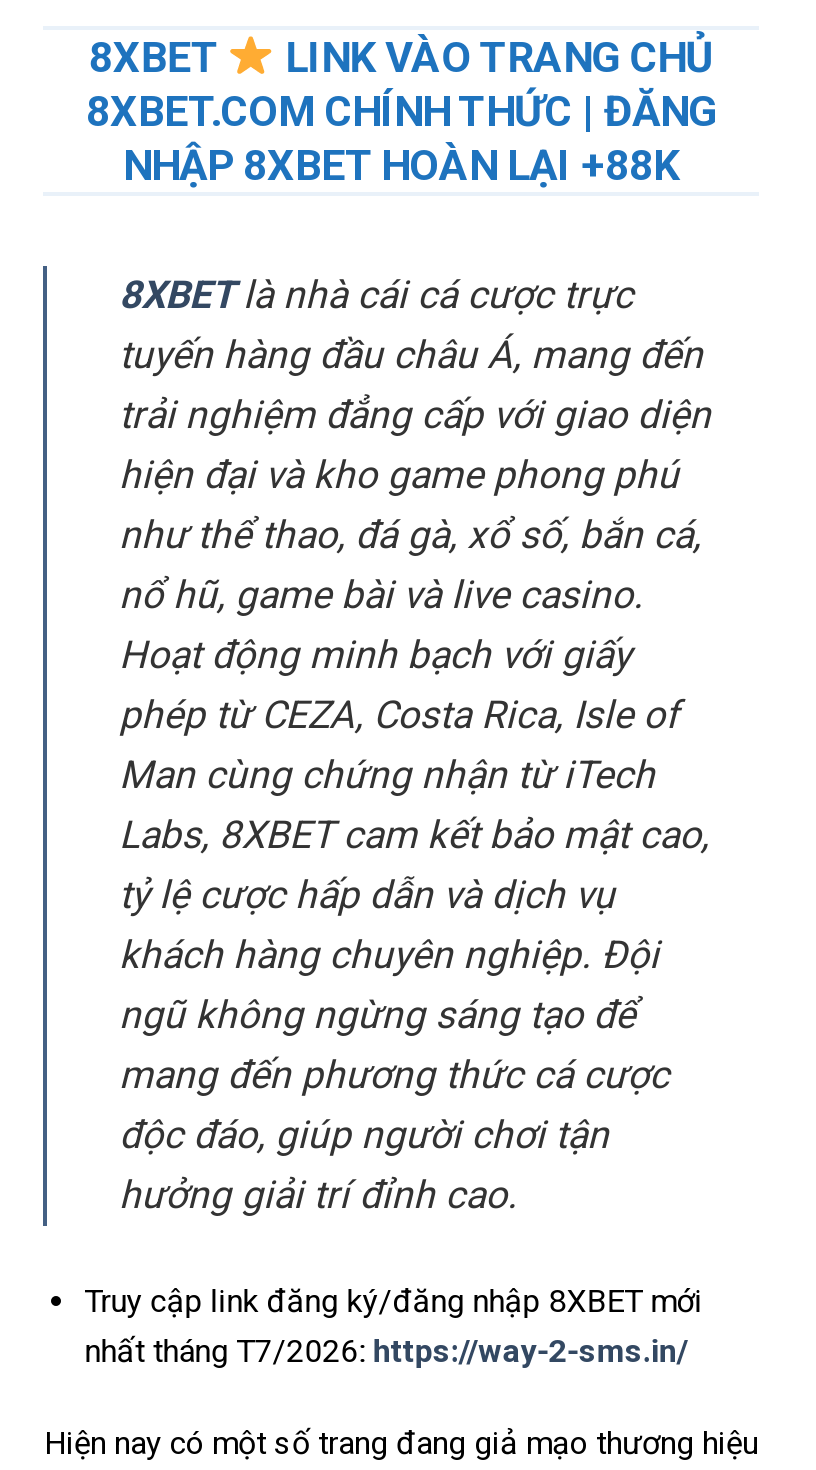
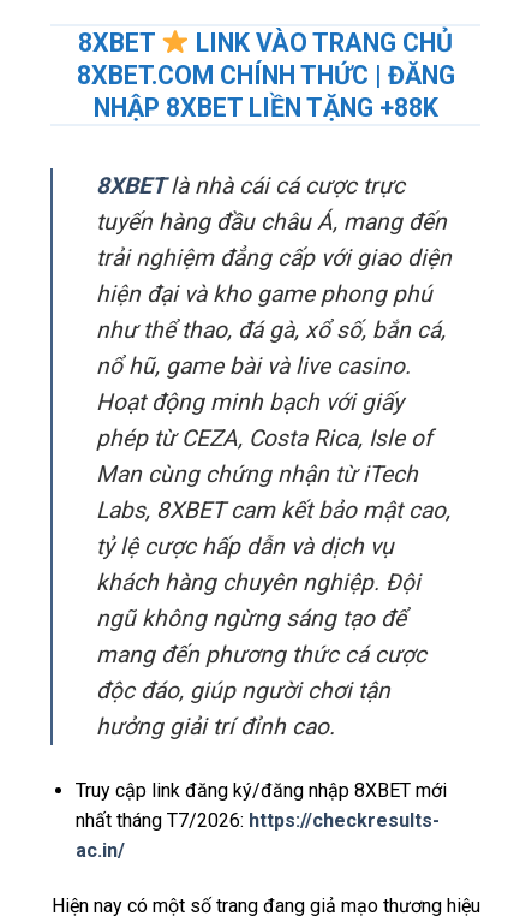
[123,139,679,189] NHẬP 8XBET HOÀN LẠI +88K -> [93,92,438,122] NHẬP 8XBET LIỀN TẶNG +88K
[85,1332,689,1370] nhất tháng T7/2026: https://way-2-sms.in/ -> [75,809,439,862] nhất tháng T7/2026: https://checkresults- | ac.in/

